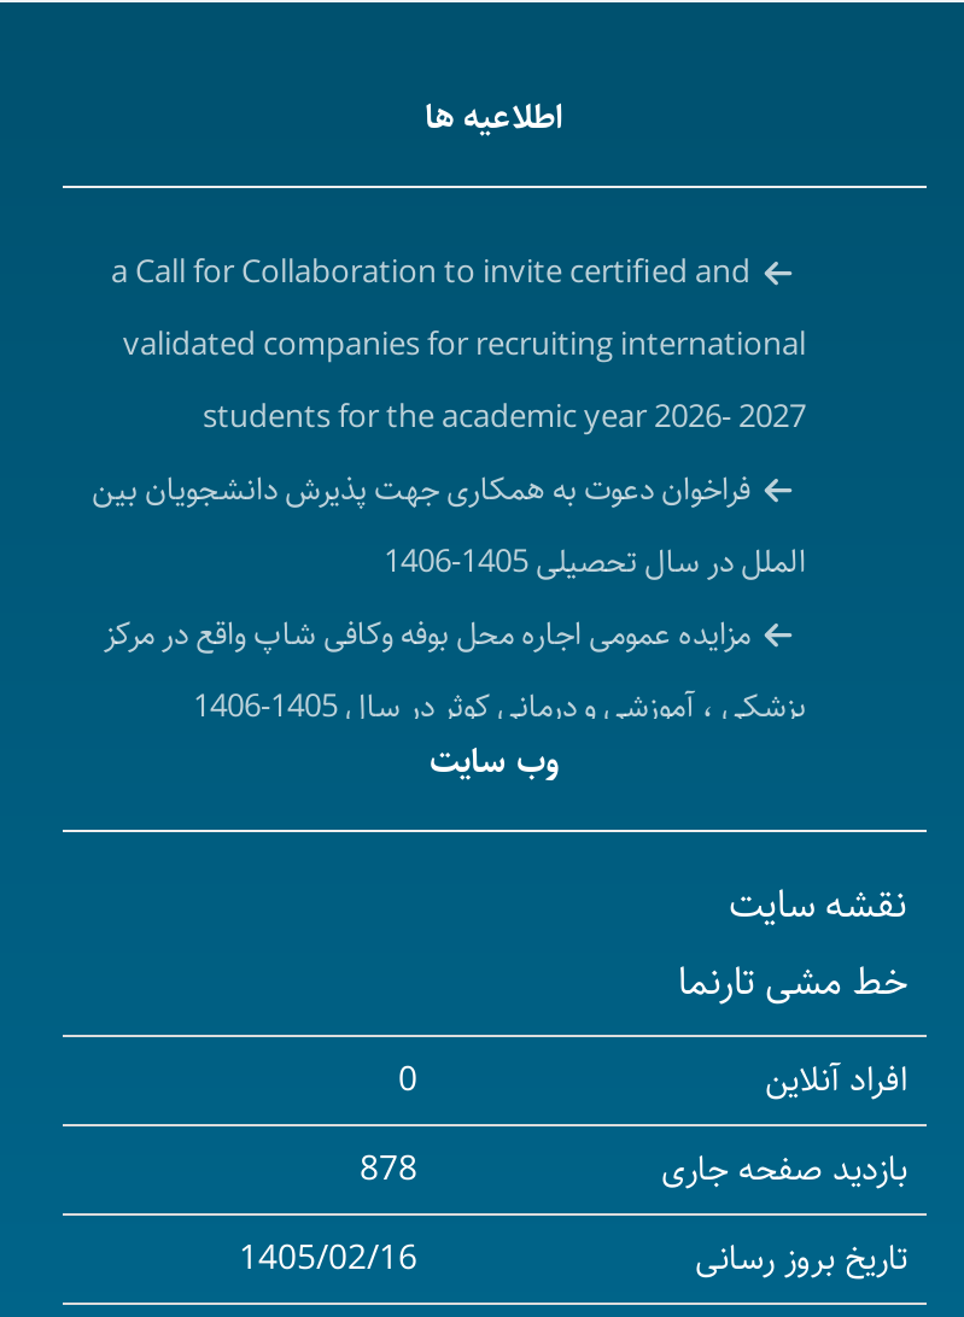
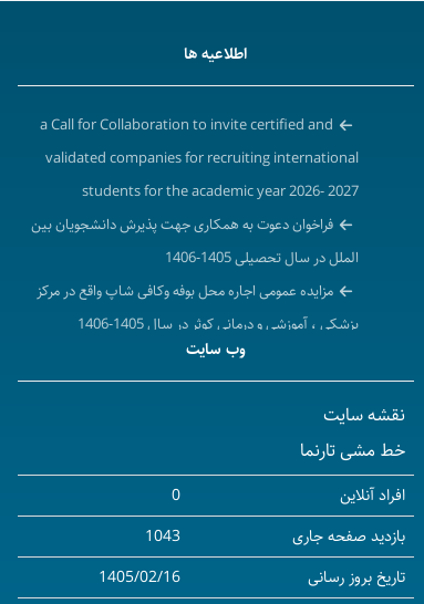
[360,1143,417,1196] 878 -> [145,524,180,549] 1043

